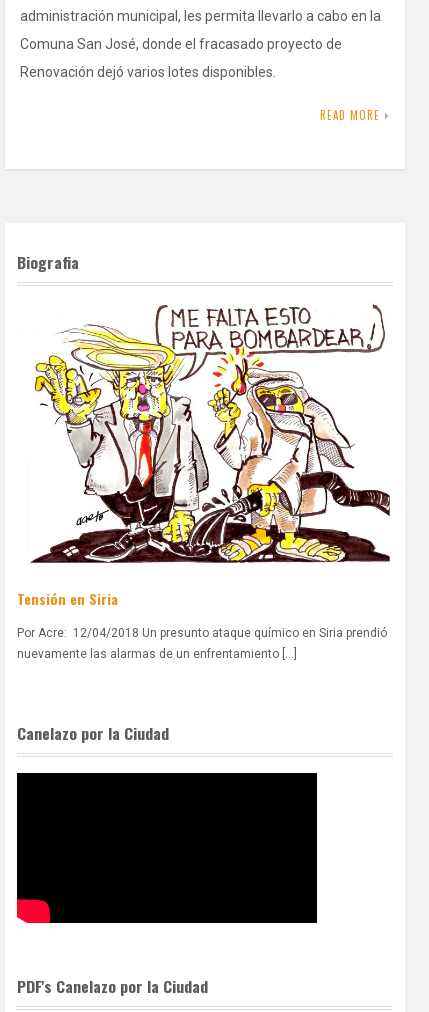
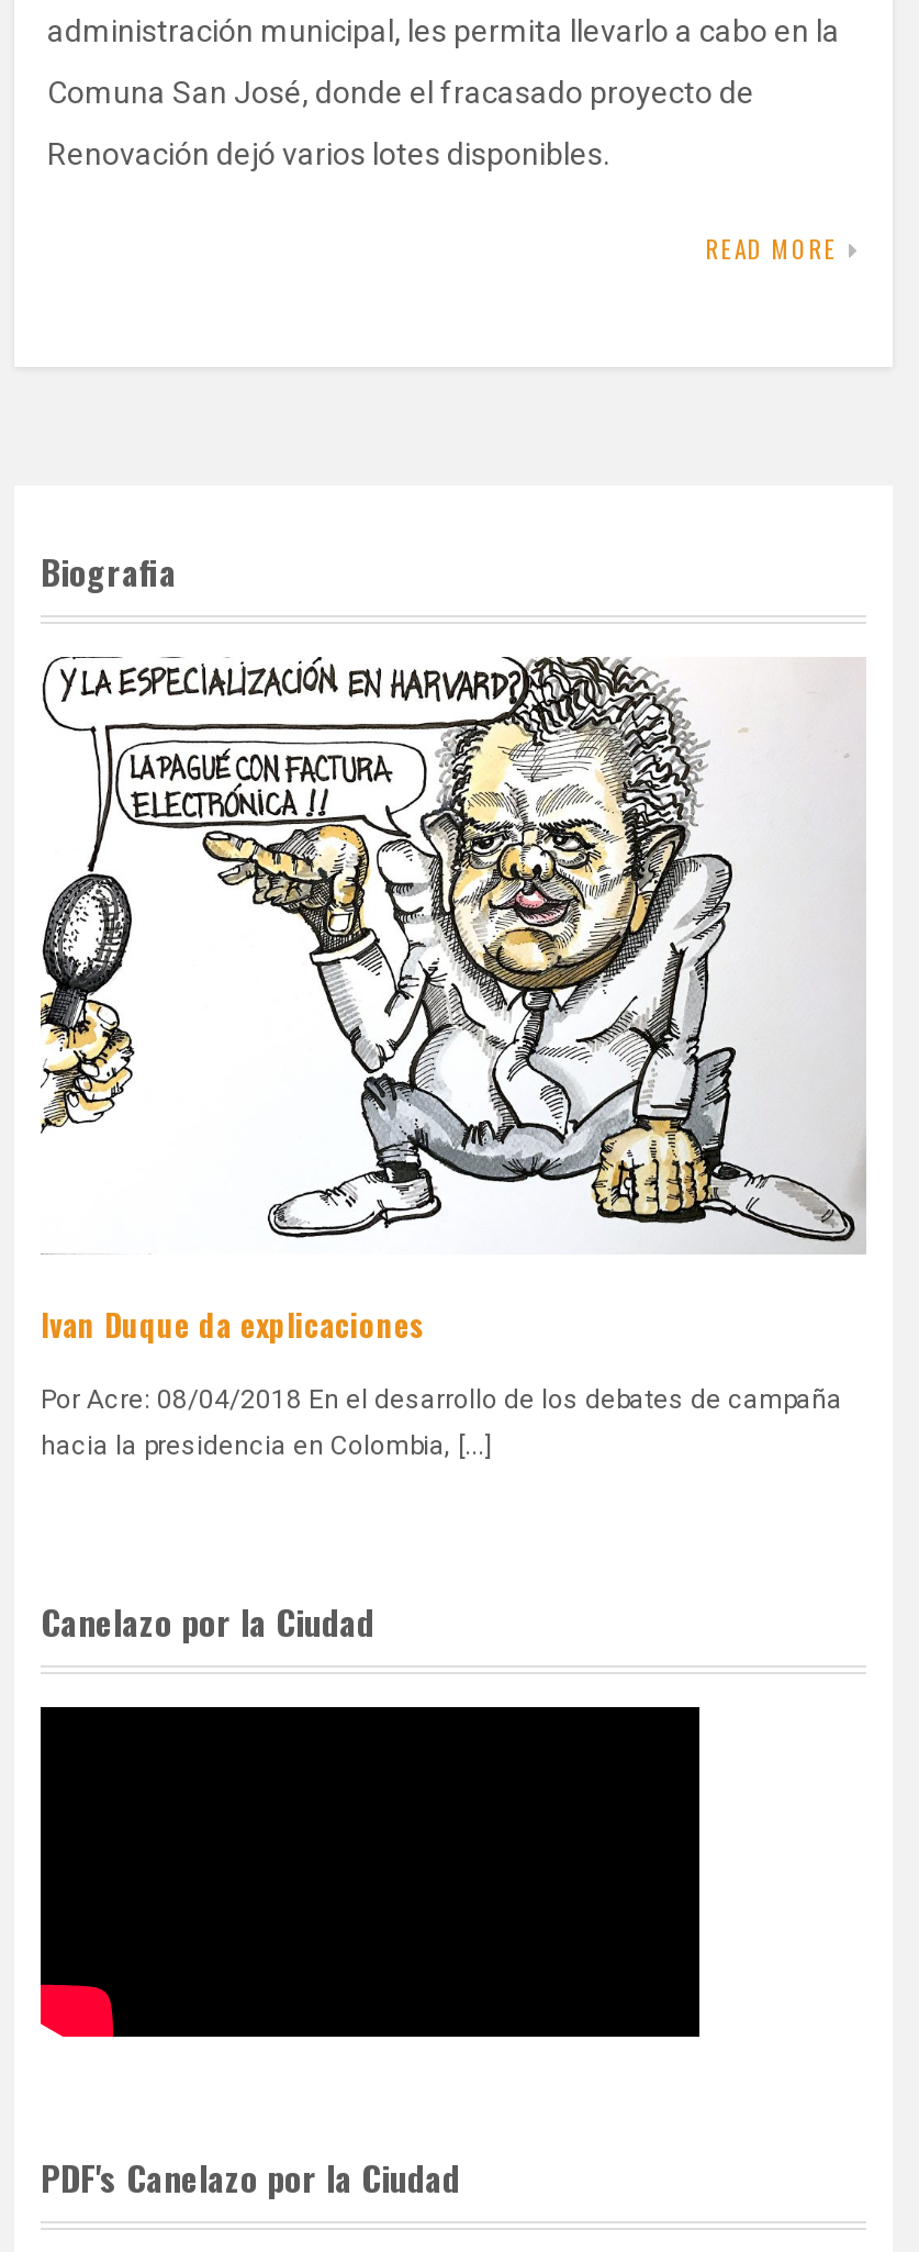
[17,301,392,608] [image] | Tensión en Siria -> [38,655,866,1347] [image] | Ivan Duque da explicaciones
[17,625,387,639] Por Acre: 12/04/2018 Un presunto ataque químico en Siria prendió -> [41,1385,842,1416] Por Acre: 08/04/2018 En el desarrollo de los debates de campaña
[17,646,297,660] nuevamente las alarmas de un enfrentamiento [...] -> [41,1431,491,1462] hacia la presidencia en Colombia, [...]

